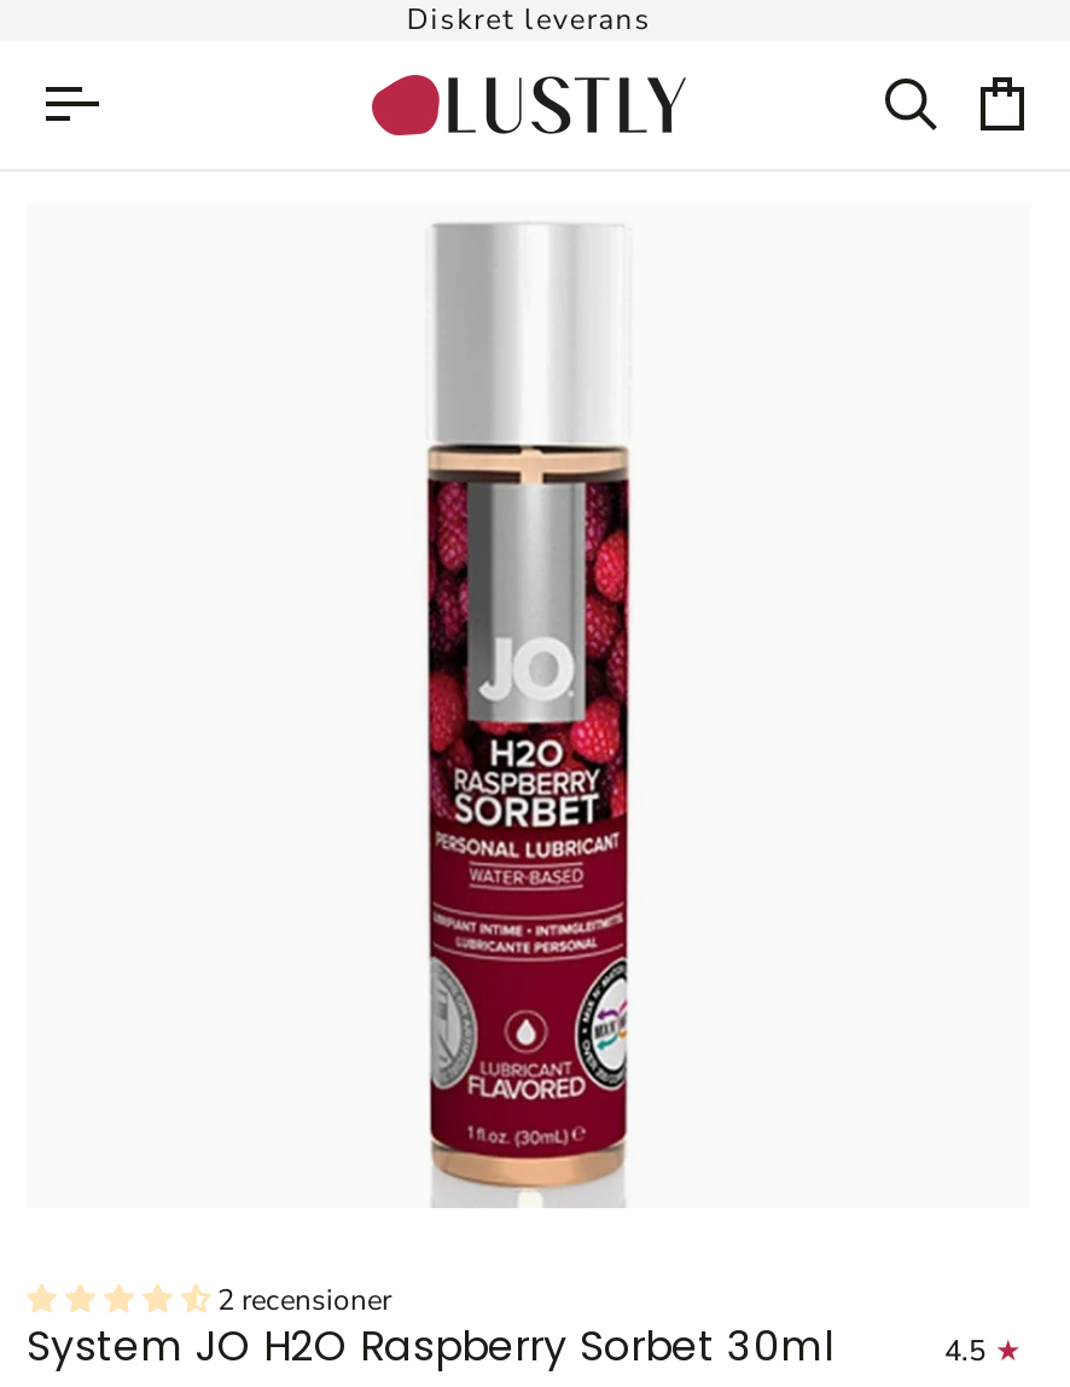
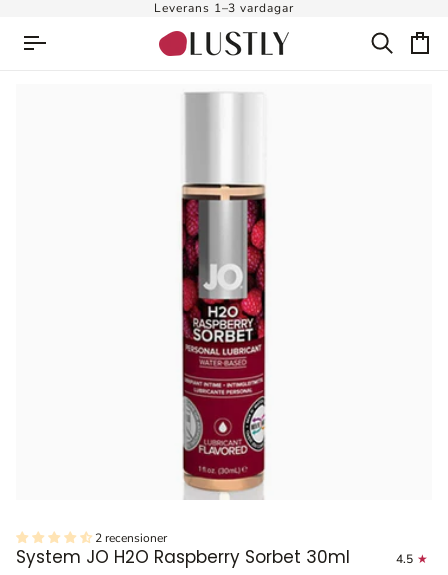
[407,1,651,40] Diskret leverans -> [154,0,294,16] Leverans 1–3 vardagar

